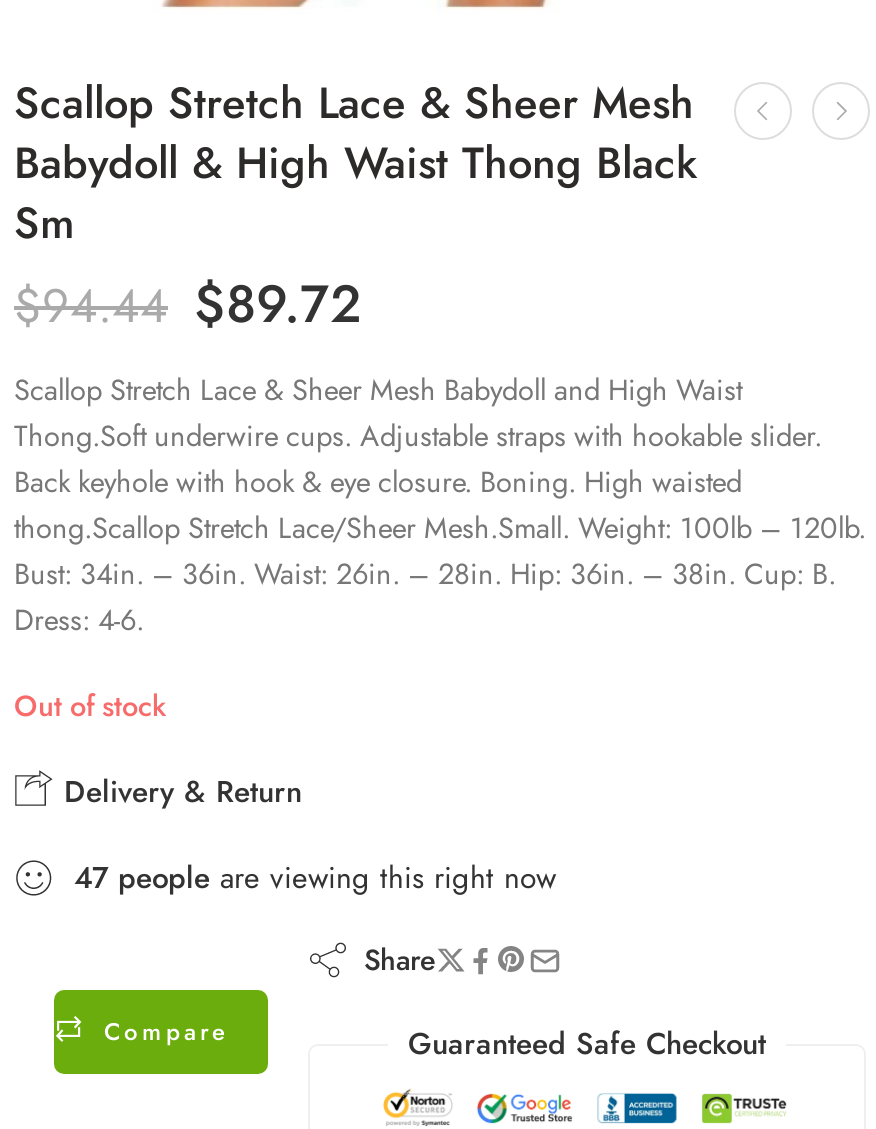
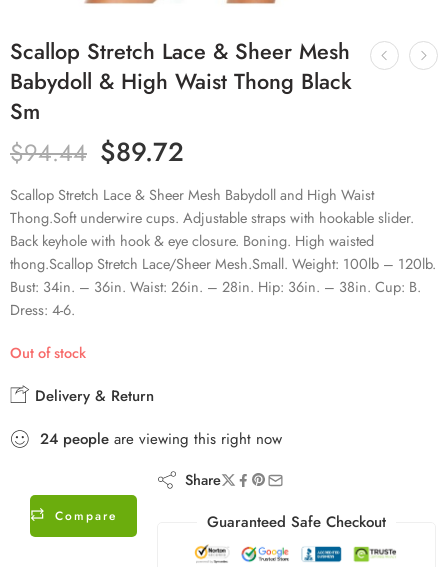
[74,856,556,900] 47 people are viewing this right now -> [40,428,282,450] 24 people are viewing this right now

